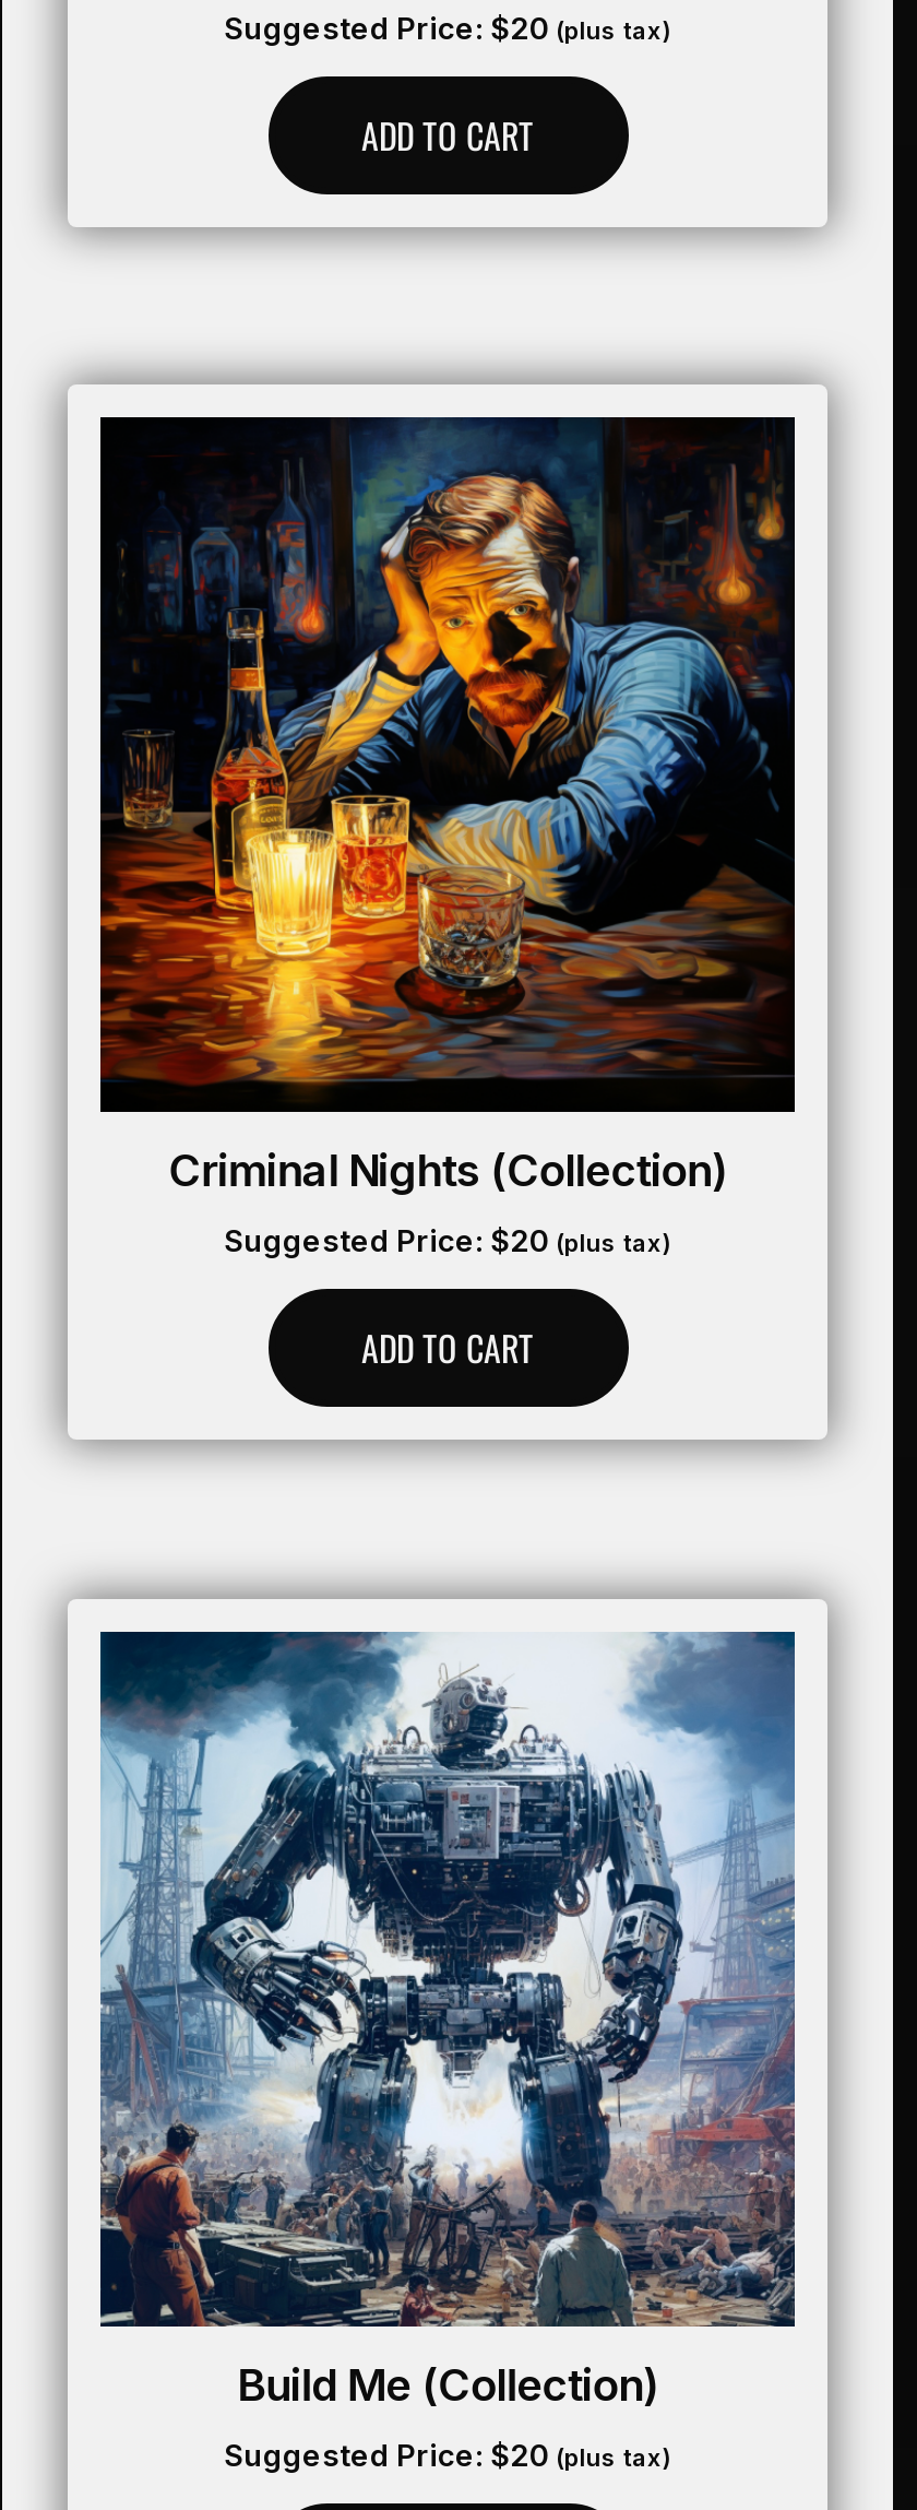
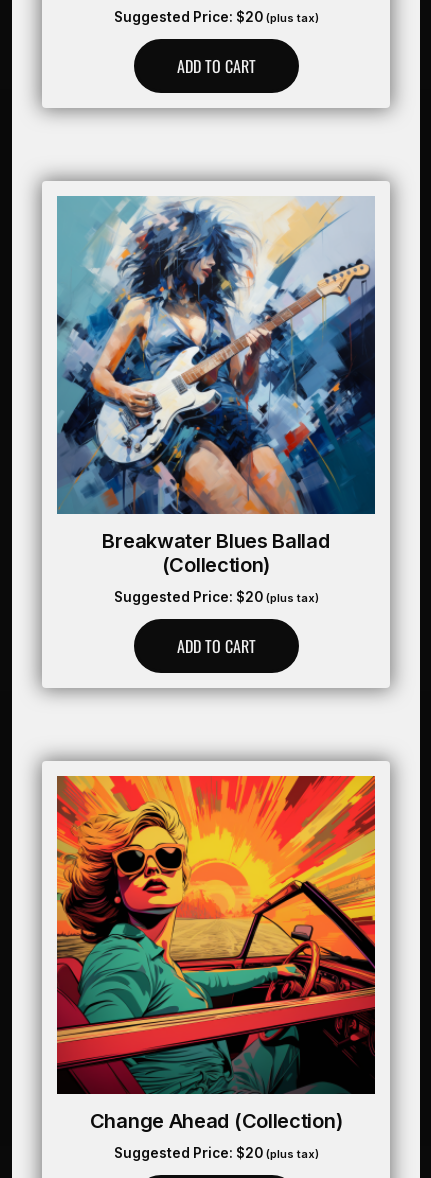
[98,415,797,1197] [image] | Criminal Nights (collection) -> [56,196,376,577] [image] | Breakwater Blues Ballad | (collection)
[98,1630,797,2411] [image] | Build Me (collection) -> [56,775,376,1133] [image] | Change Ahead (collection)

